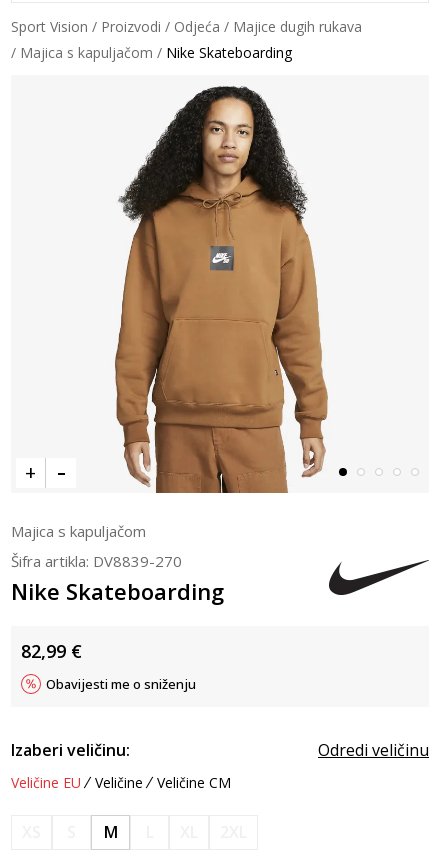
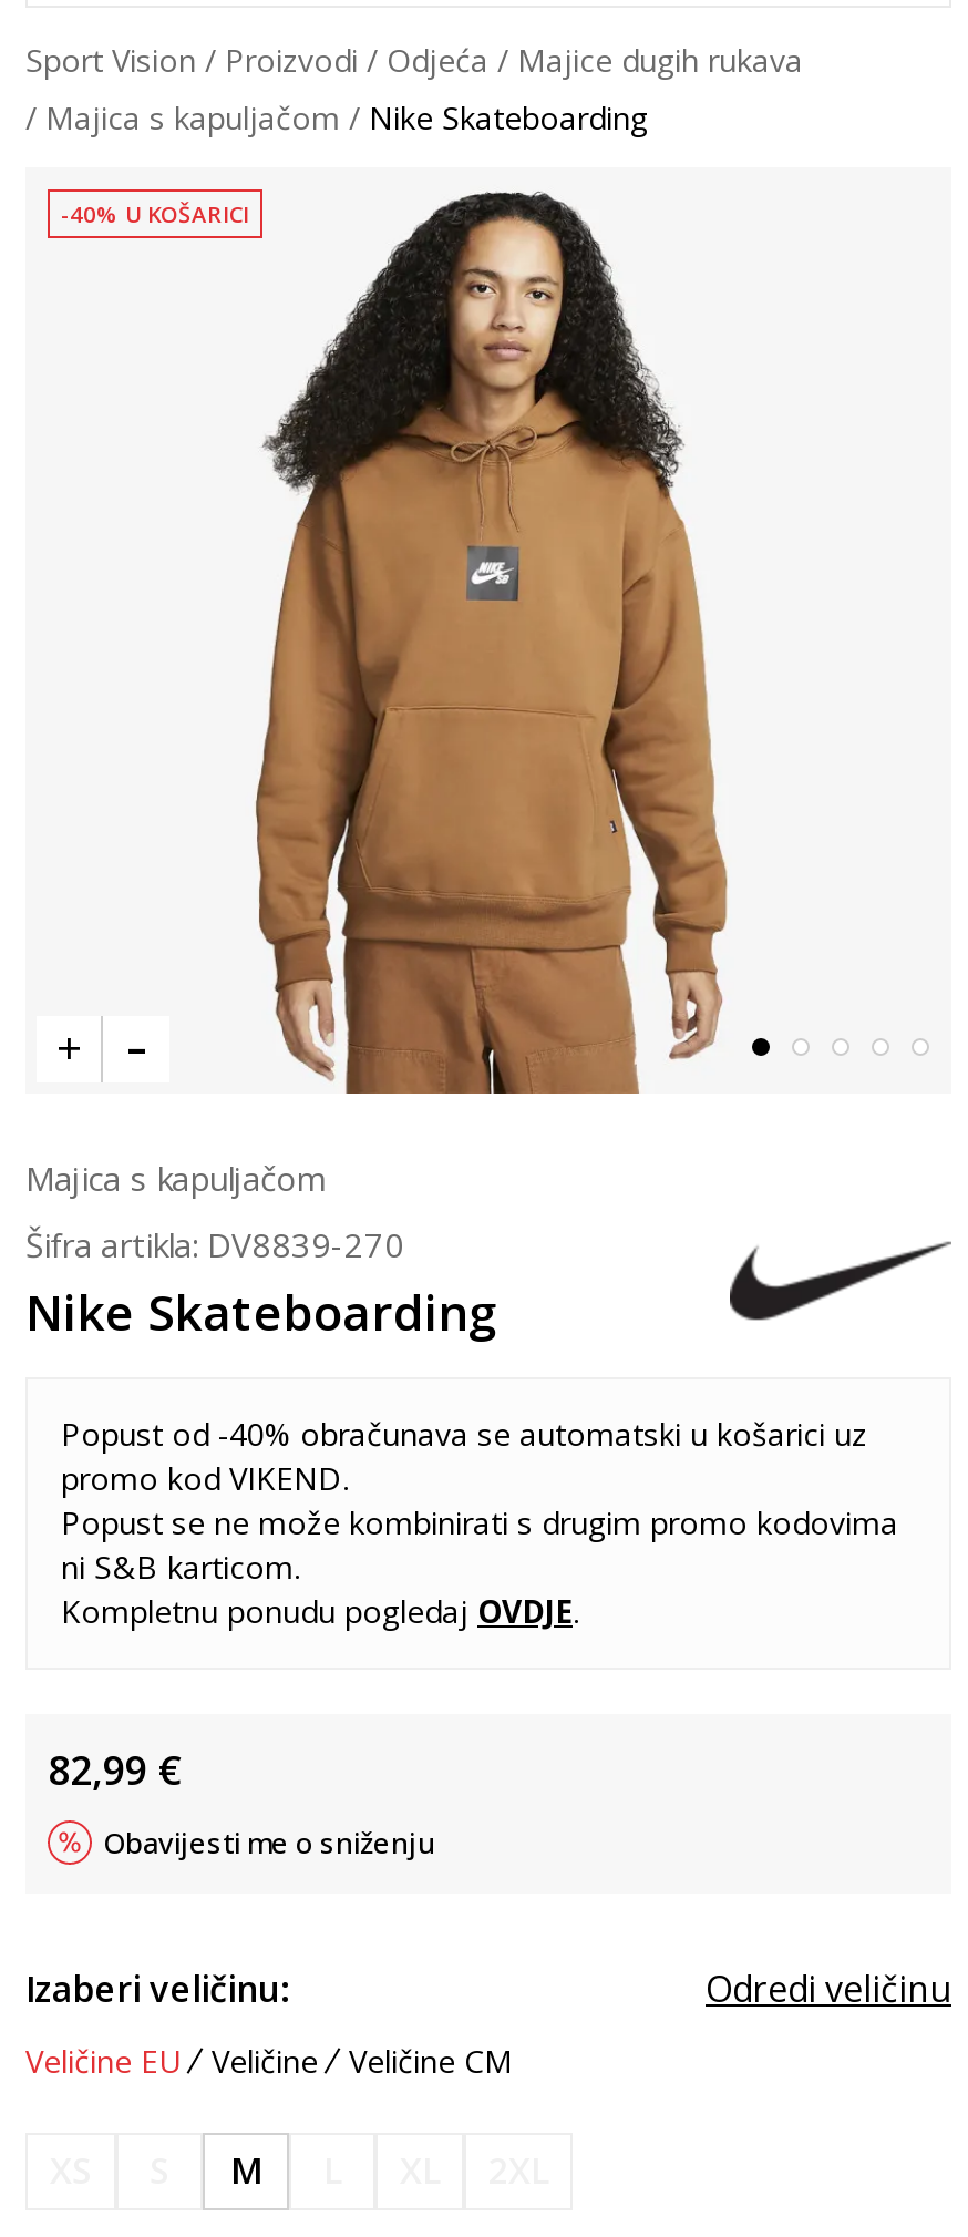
none -> [61,198,249,229] -40% U KOŠARICI
none -> [61,1413,898,1632] Popust od -40% obračunava se automatski u košarici uz | promo kod VIKEND. | Popust se ne može kombinirati s drugim promo kodovima | ni S&B karticom. | Kompletnu ponudu pogledaj OVDJE.

